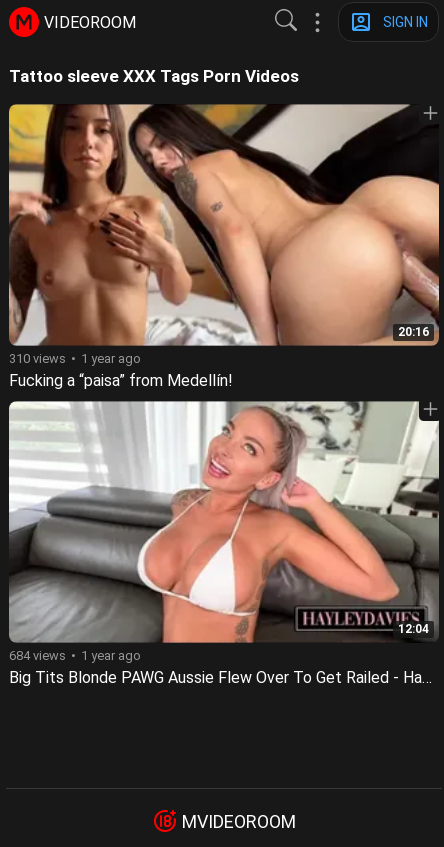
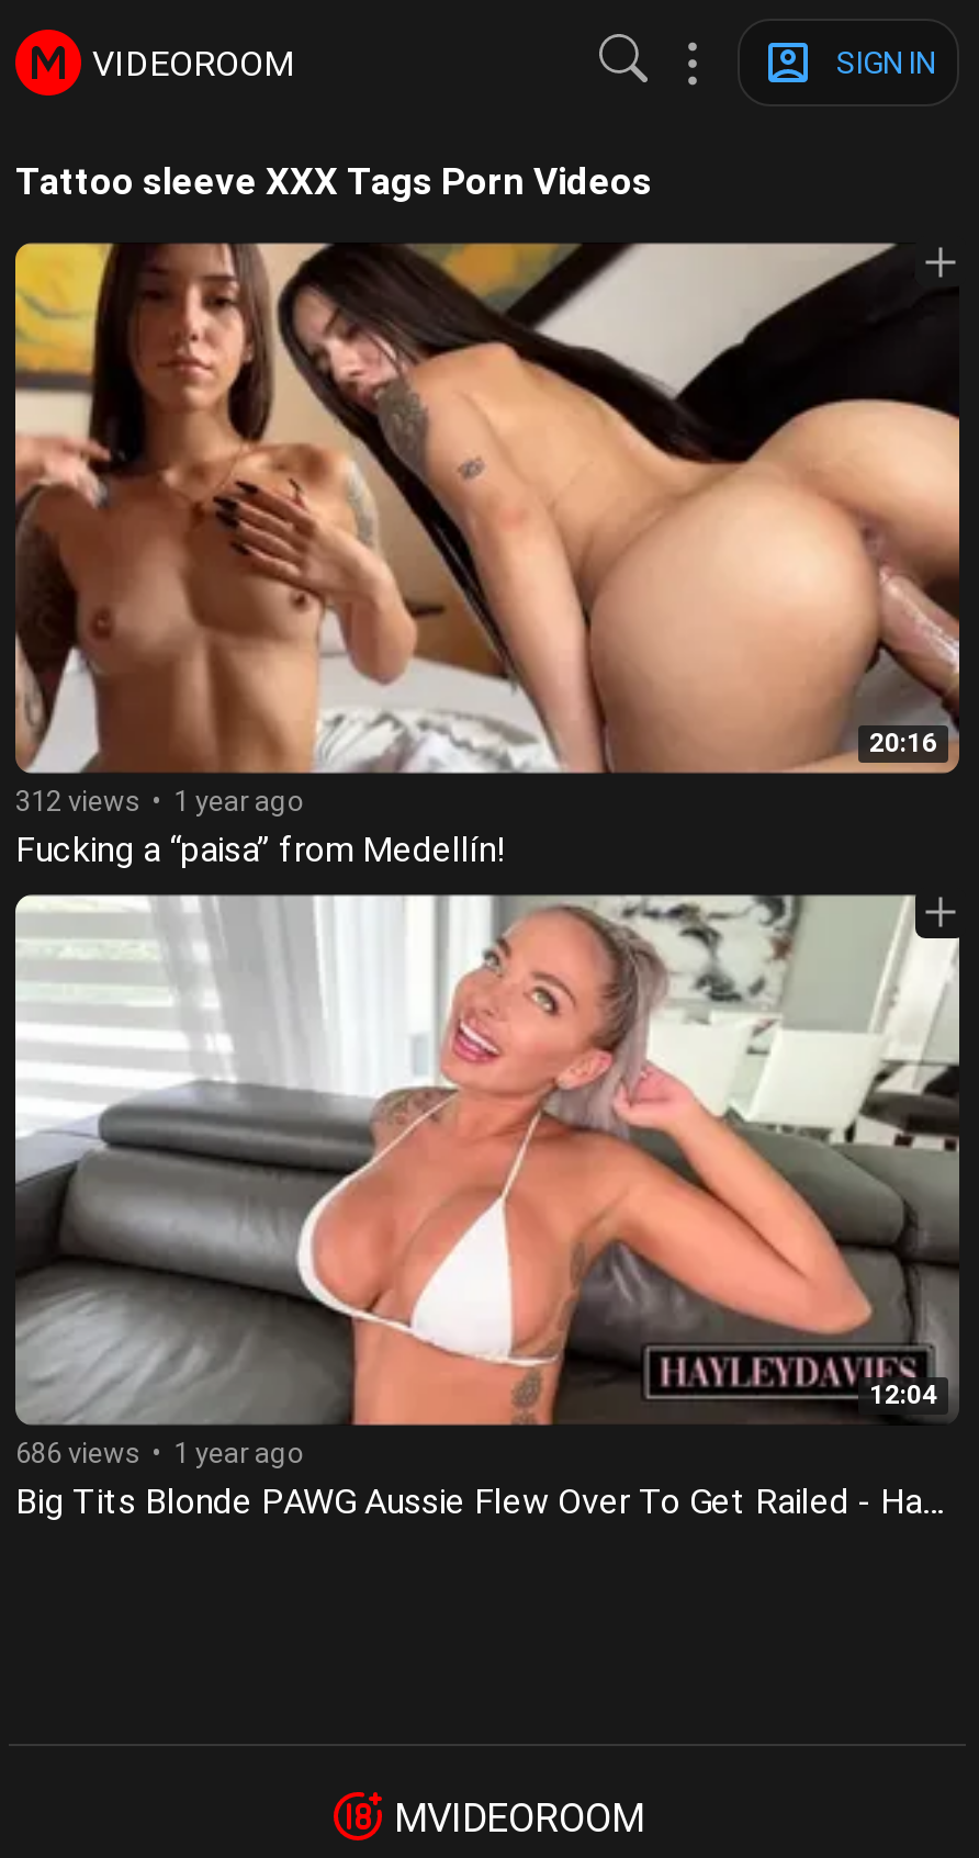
[9,351,141,366] 310 views 1 year ago -> [15,784,305,817] 312 views 1 year ago
[9,648,141,663] 684 views 1 year ago -> [15,1436,305,1469] 686 views 1 year ago

